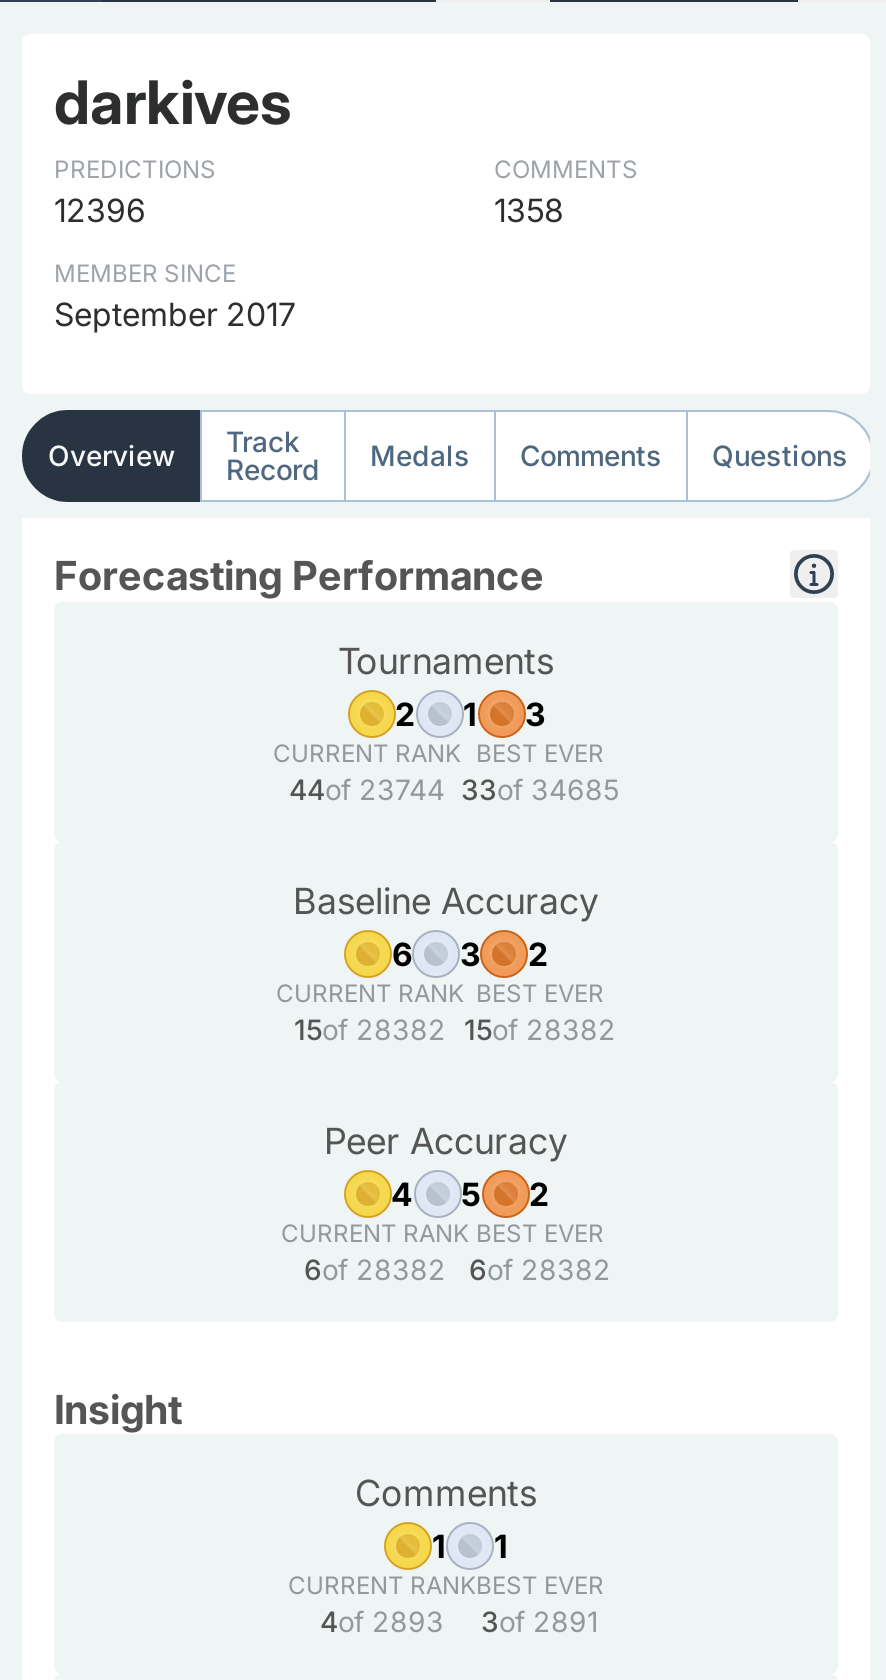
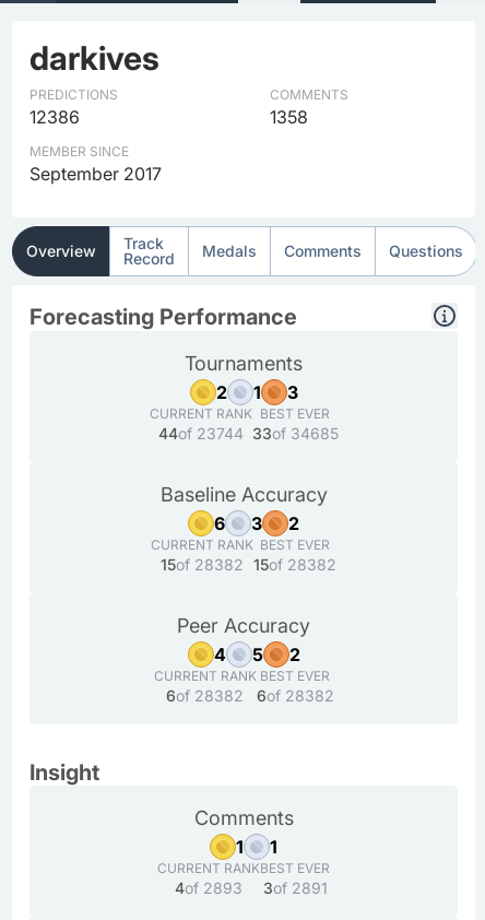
[54,190,146,230] 12396 -> [29,106,80,128] 12386

